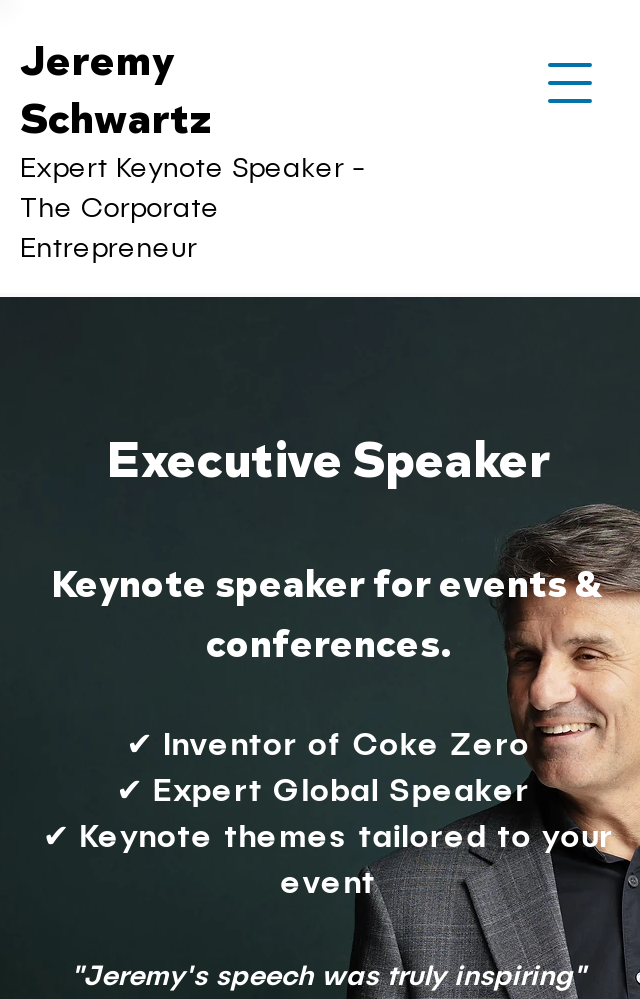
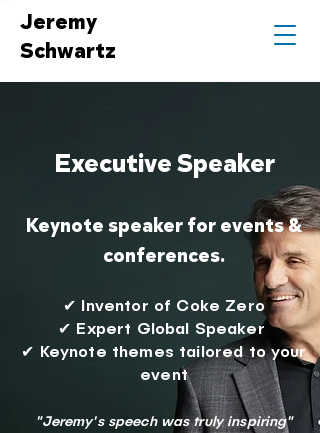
[20,155,365,263] Expert Keynote Speaker - | The Corporate | Entrepreneur -> none

